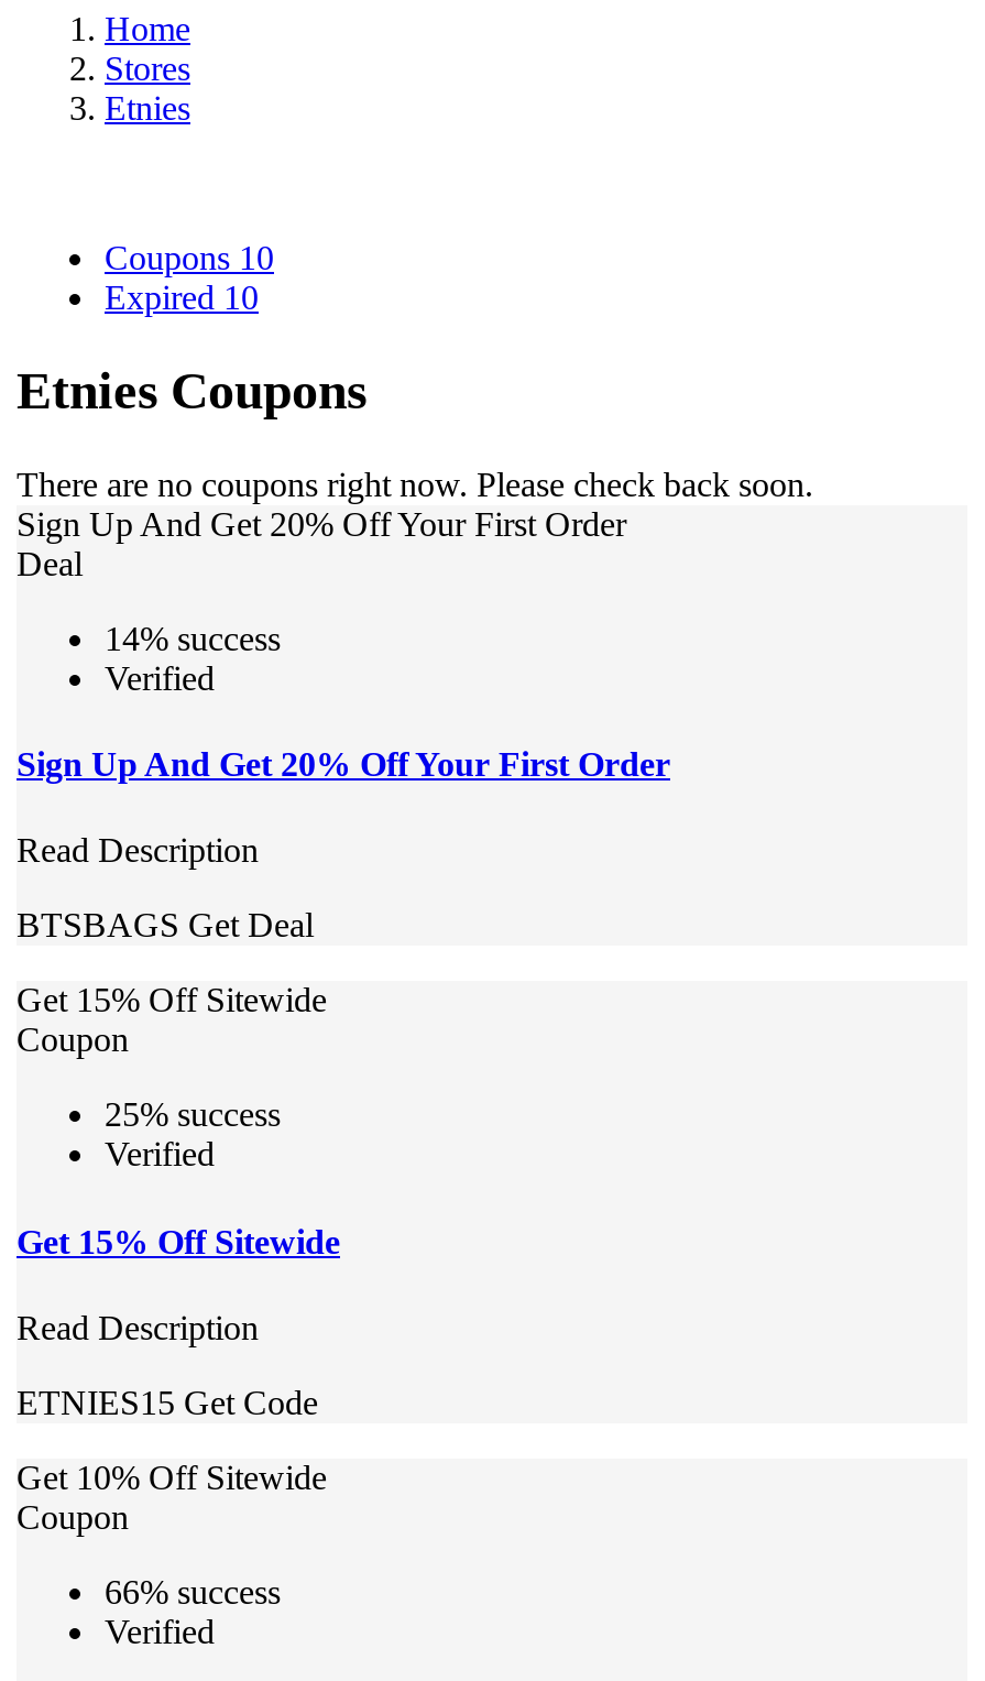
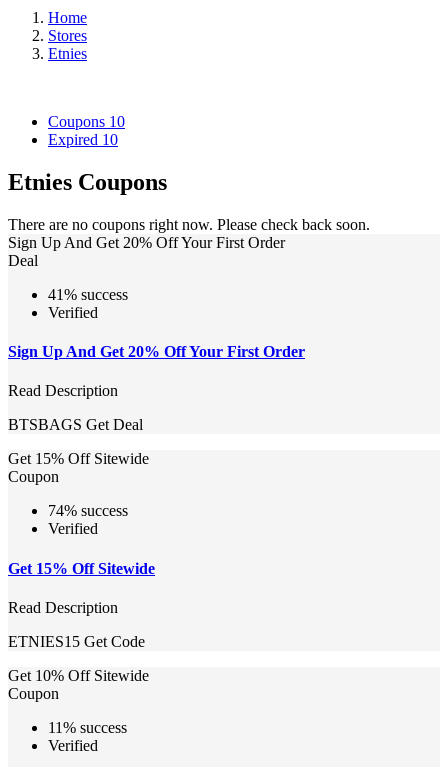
[105,619,281,657] 14% success -> [48,286,128,303] 41% success
[105,1096,281,1133] 25% success -> [48,502,128,519] 74% success
[105,1573,281,1610] 66% success -> [48,719,127,736] 11% success

